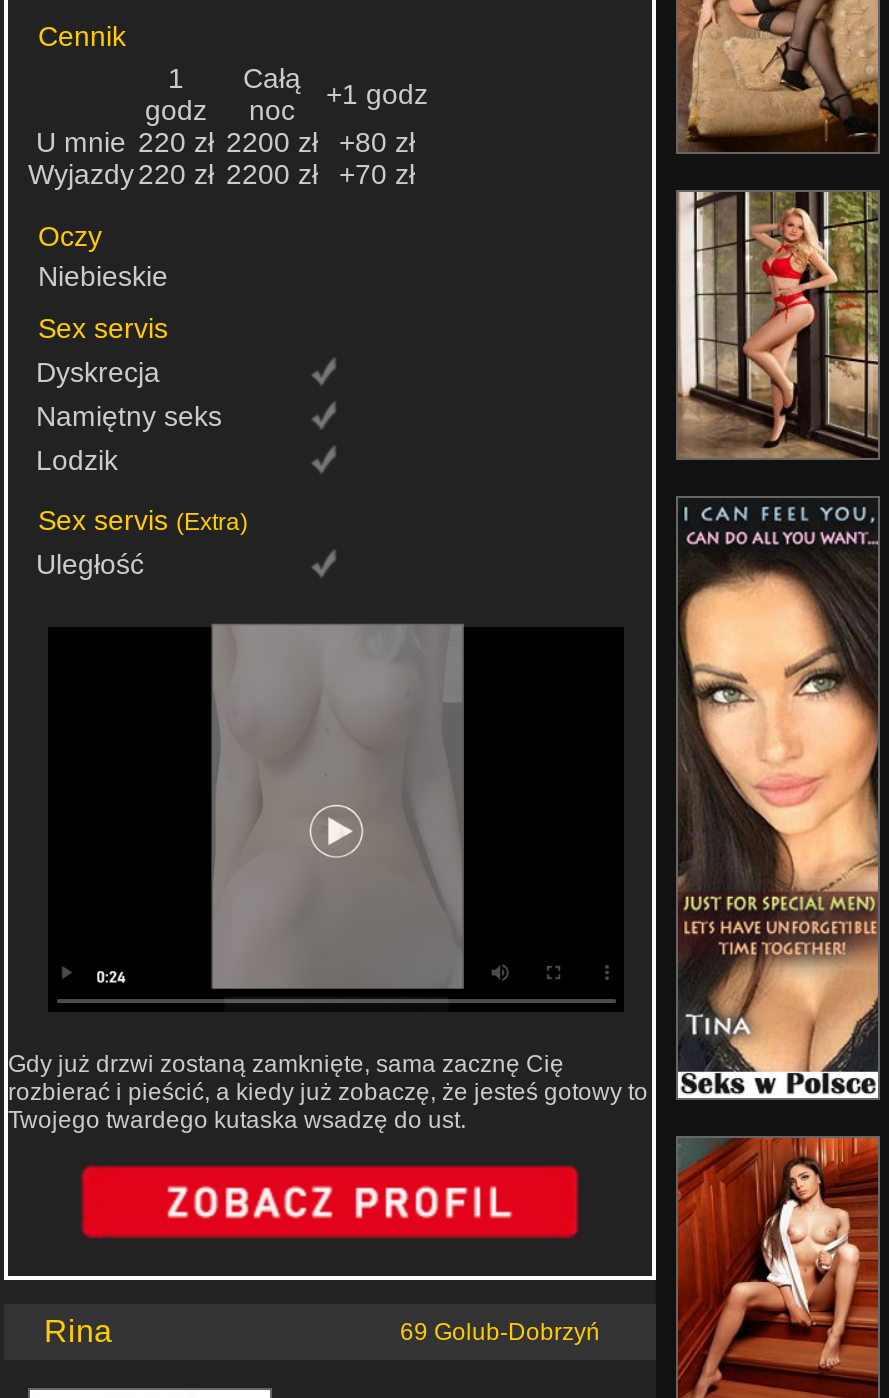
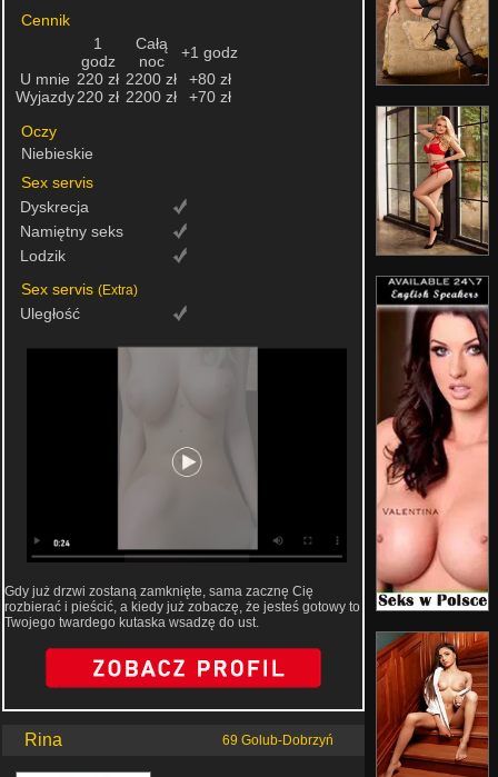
[676,502,880,1094] [image] -> [376,278,489,609] [image]

